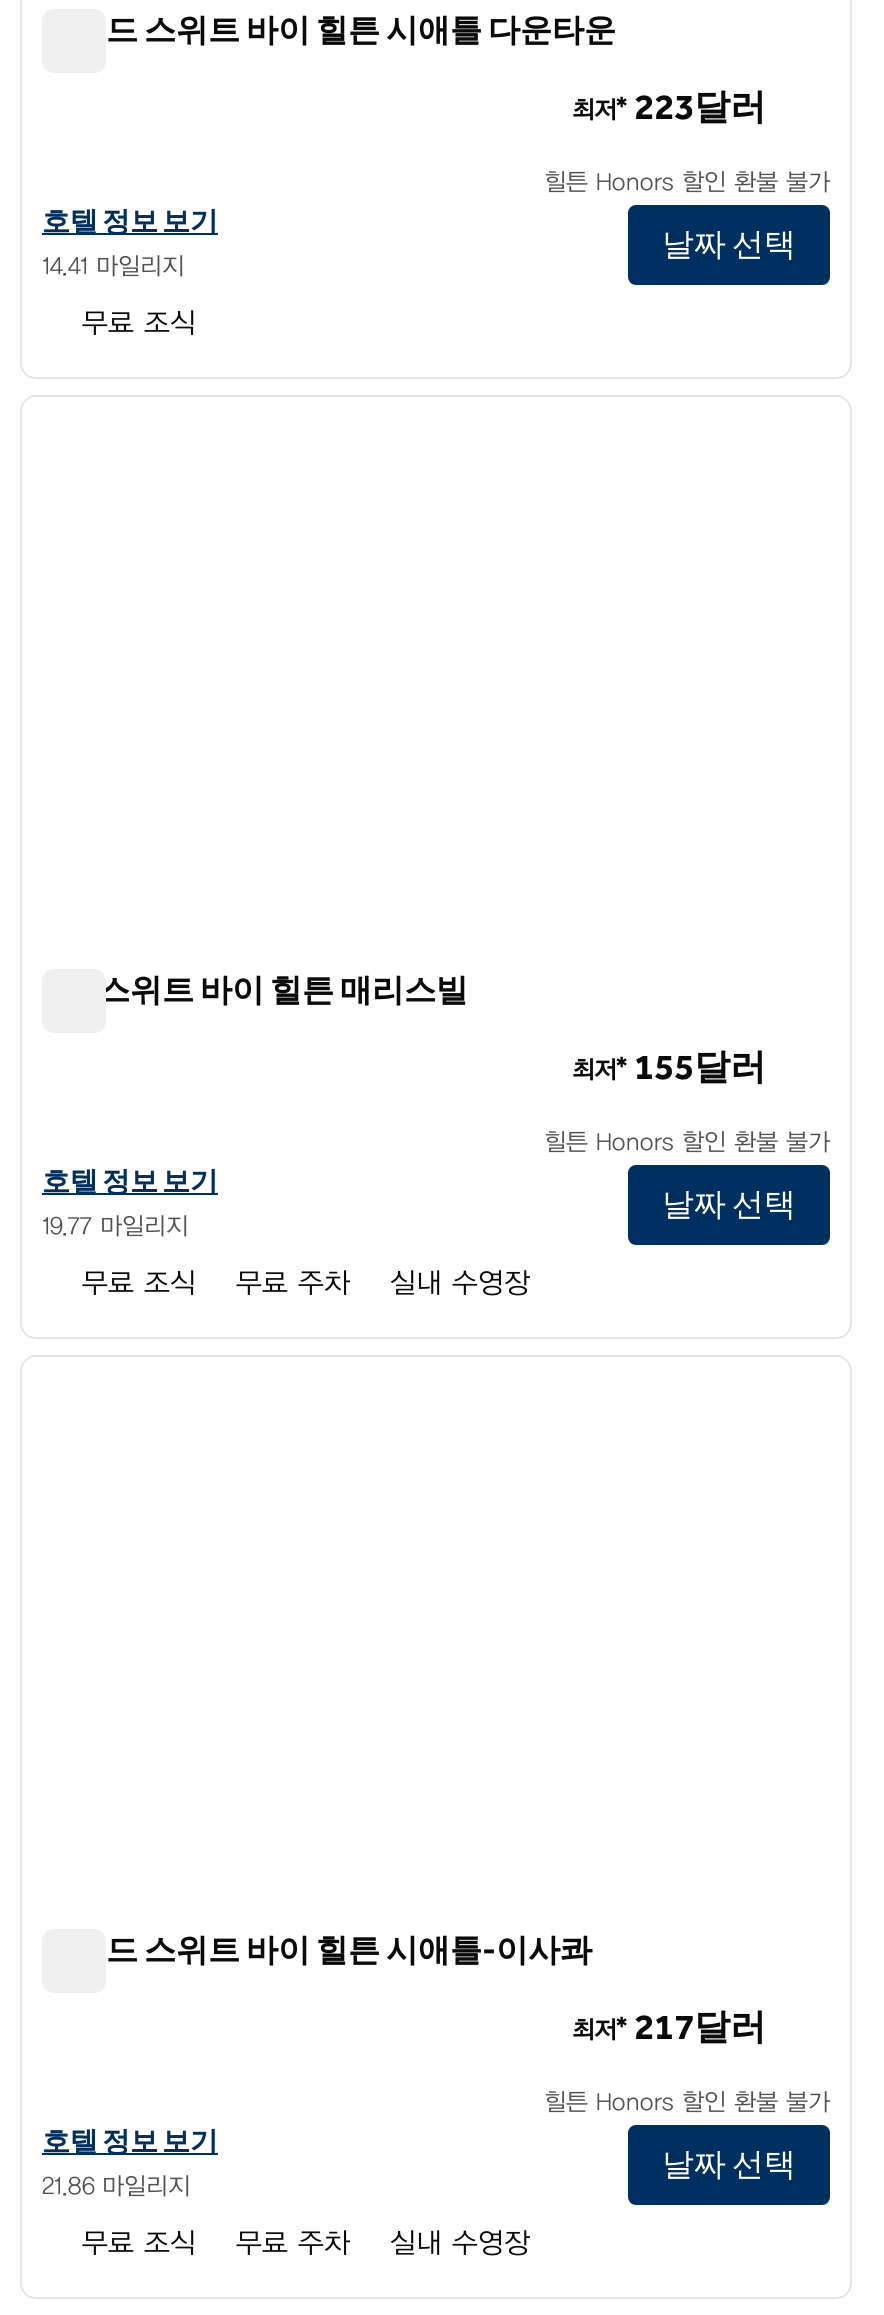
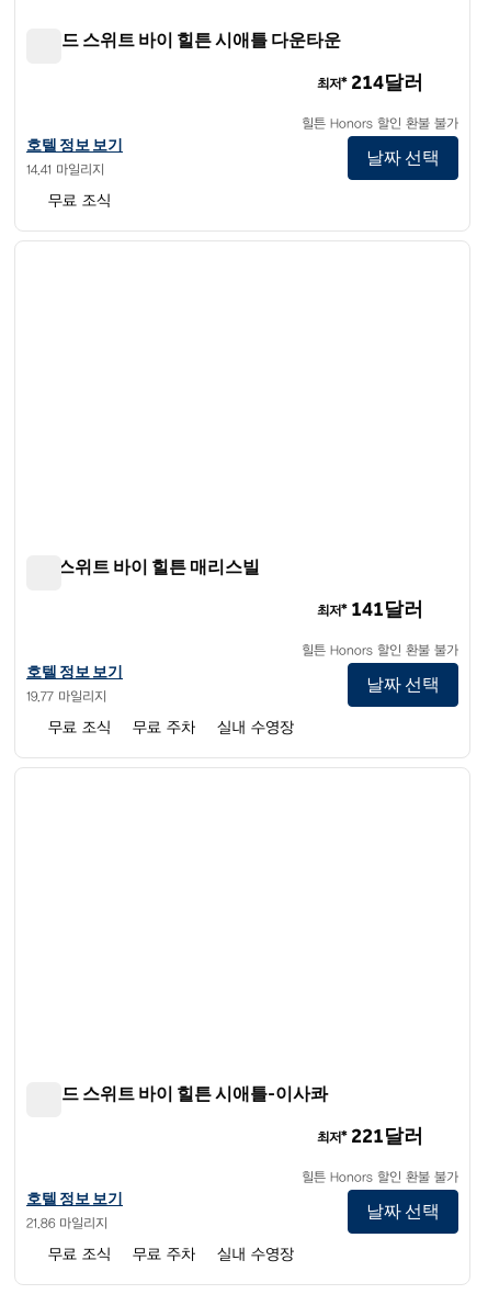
[572,86,766,130] 최저* 223달러 -> [317,71,423,95] 최저* 214달러
[572,1046,766,1090] 최저* 155달러 -> [317,598,423,622] 최저* 141달러
[572,2006,766,2050] 최저* 217달러 -> [317,1124,423,1148] 최저* 221달러

